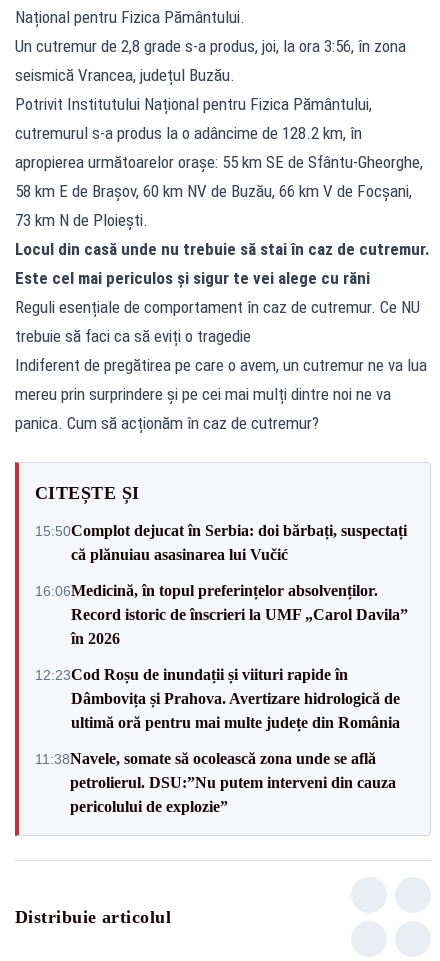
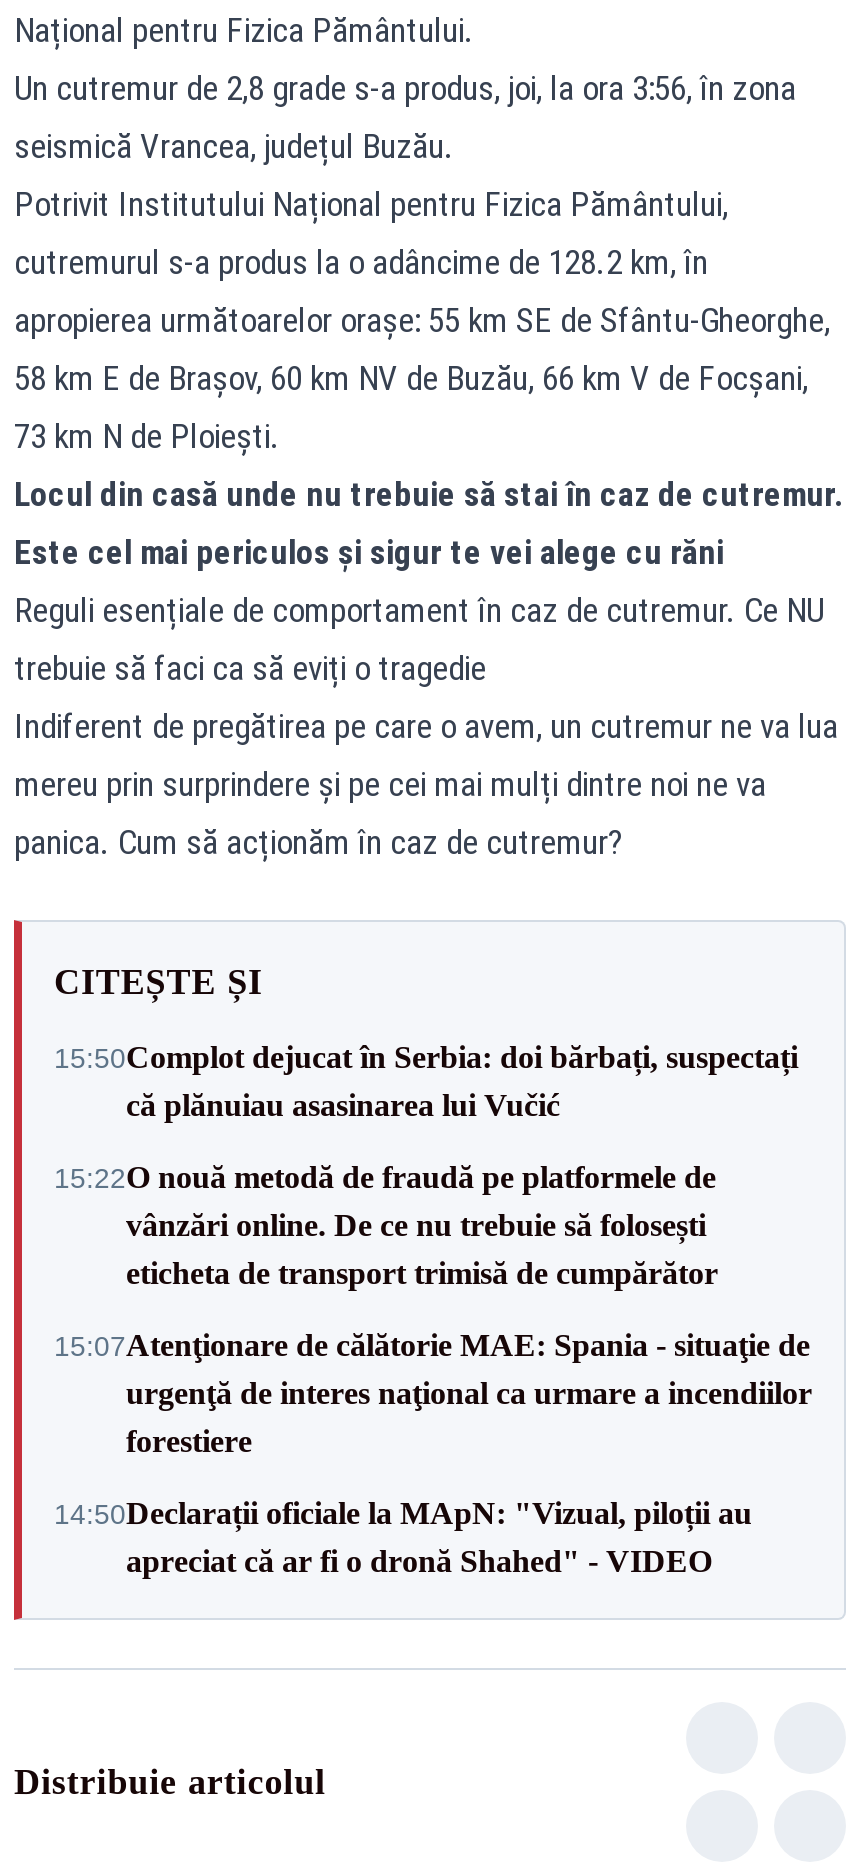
[35,581,408,646] 16:06Medicină, în topul preferințelor absolvenților. | Record istoric de înscrieri la UMF „Carol Davila” | în 2026 -> [54,1160,718,1290] 15:22O nouă metodă de fraudă pe platformele de | vânzări online. De ce nu trebuie să folosești | eticheta de transport trimisă de cumpărător
[35,665,400,730] 12:23Cod Roșu de inundații și viituri rapide în | Dâmbovița și Prahova. Avertizare hidrologică de | ultimă oră pentru mai multe județe din România -> [54,1328,812,1458] 15:07Atenţionare de călătorie MAE: Spania - situaţie de | urgenţă de interes naţional ca urmare a incendiilor | forestiere
[35,749,396,814] 11:38Navele, somate să ocolească zona unde se află | petrolierul. DSU:”Nu putem interveni din cauza | pericolului de explozie” -> [54,1496,752,1578] 14:50Declarații oficiale la MApN: "Vizual, piloții au | apreciat că ar fi o dronă Shahed" - VIDEO

